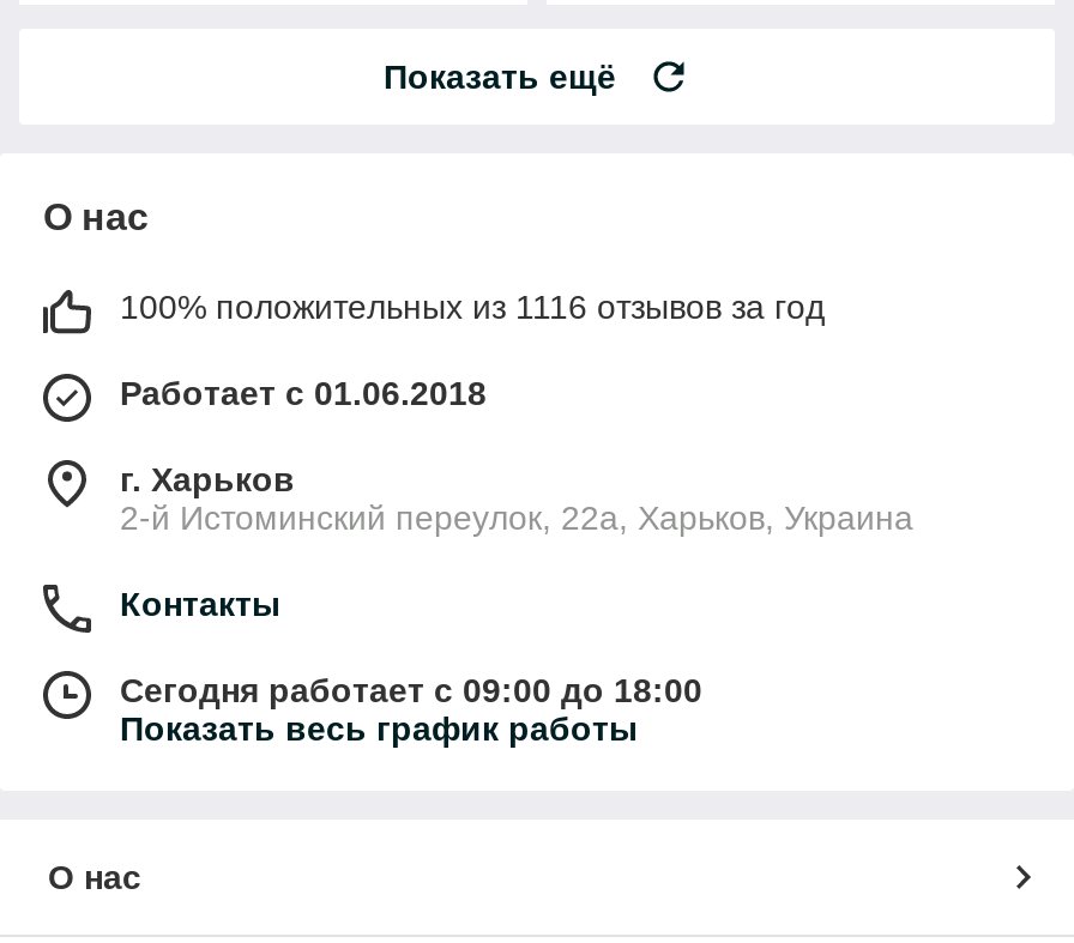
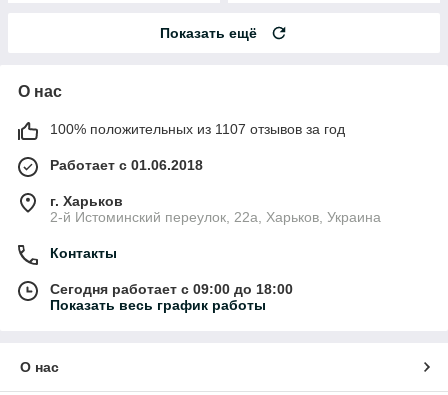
[120,288,825,326] 100% положительных из 1116 отзывов за год -> [50,121,345,137] 100% положительных из 1107 отзывов за год

